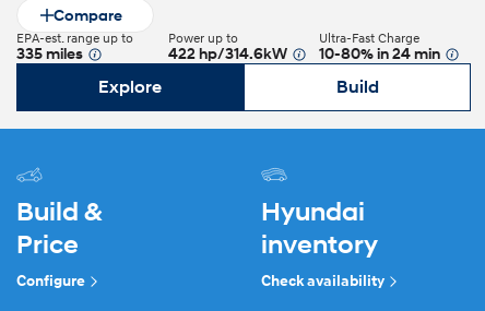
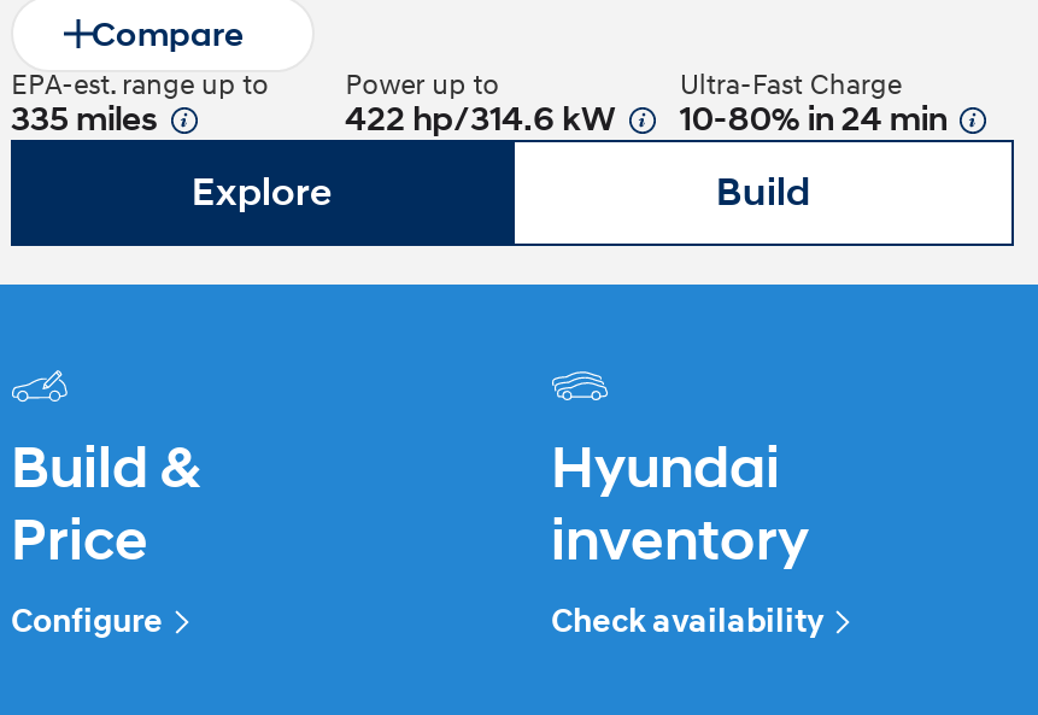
[168,45,441,63] 422 hp/314.6kW 10-80% in 24 min -> [345,99,947,140] 422 hp/314.6 kW 10-80% in 24 min

